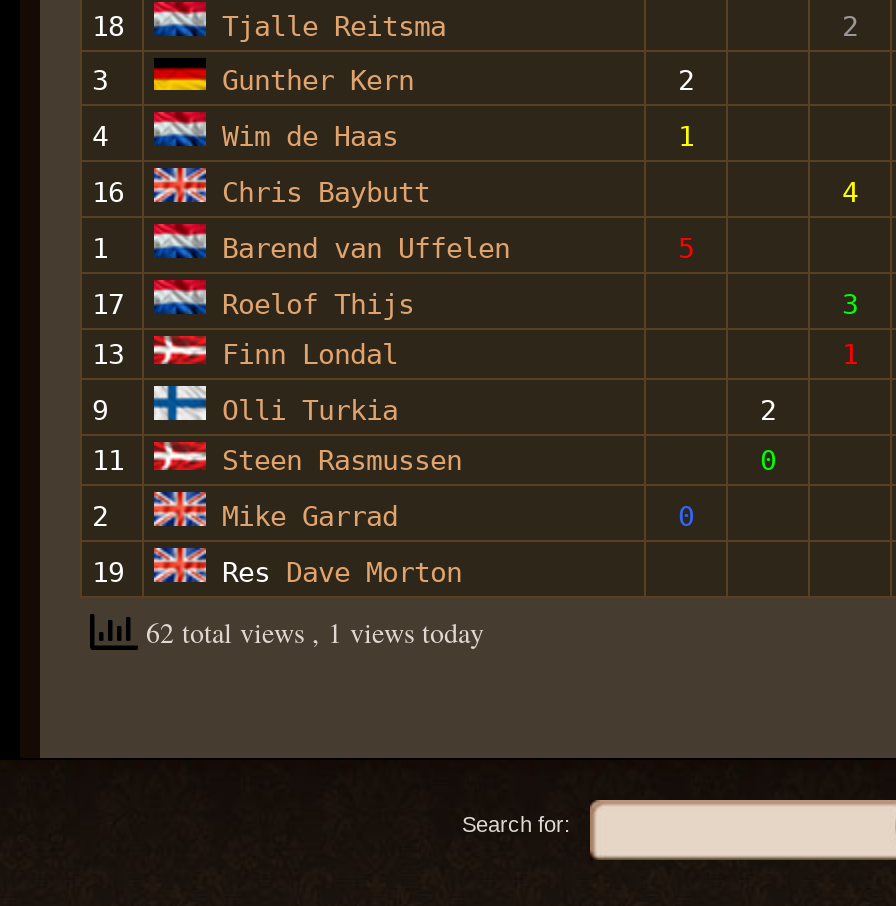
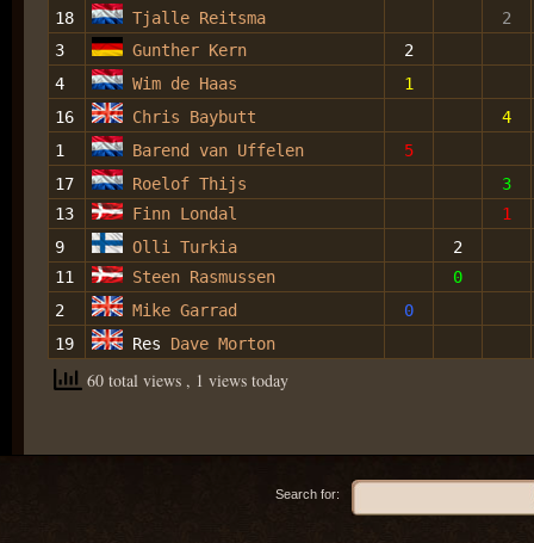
[138,614,484,652] 62 total views, 1 views today -> [82,369,288,391] 60 total views, 1 views today

